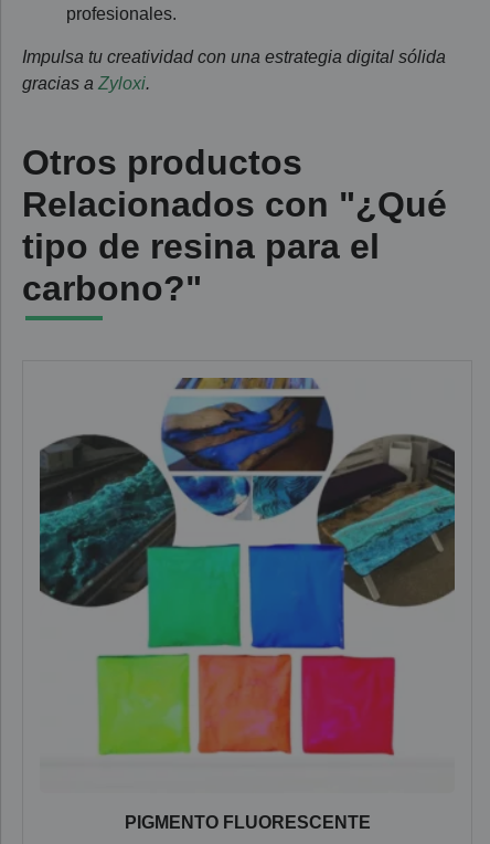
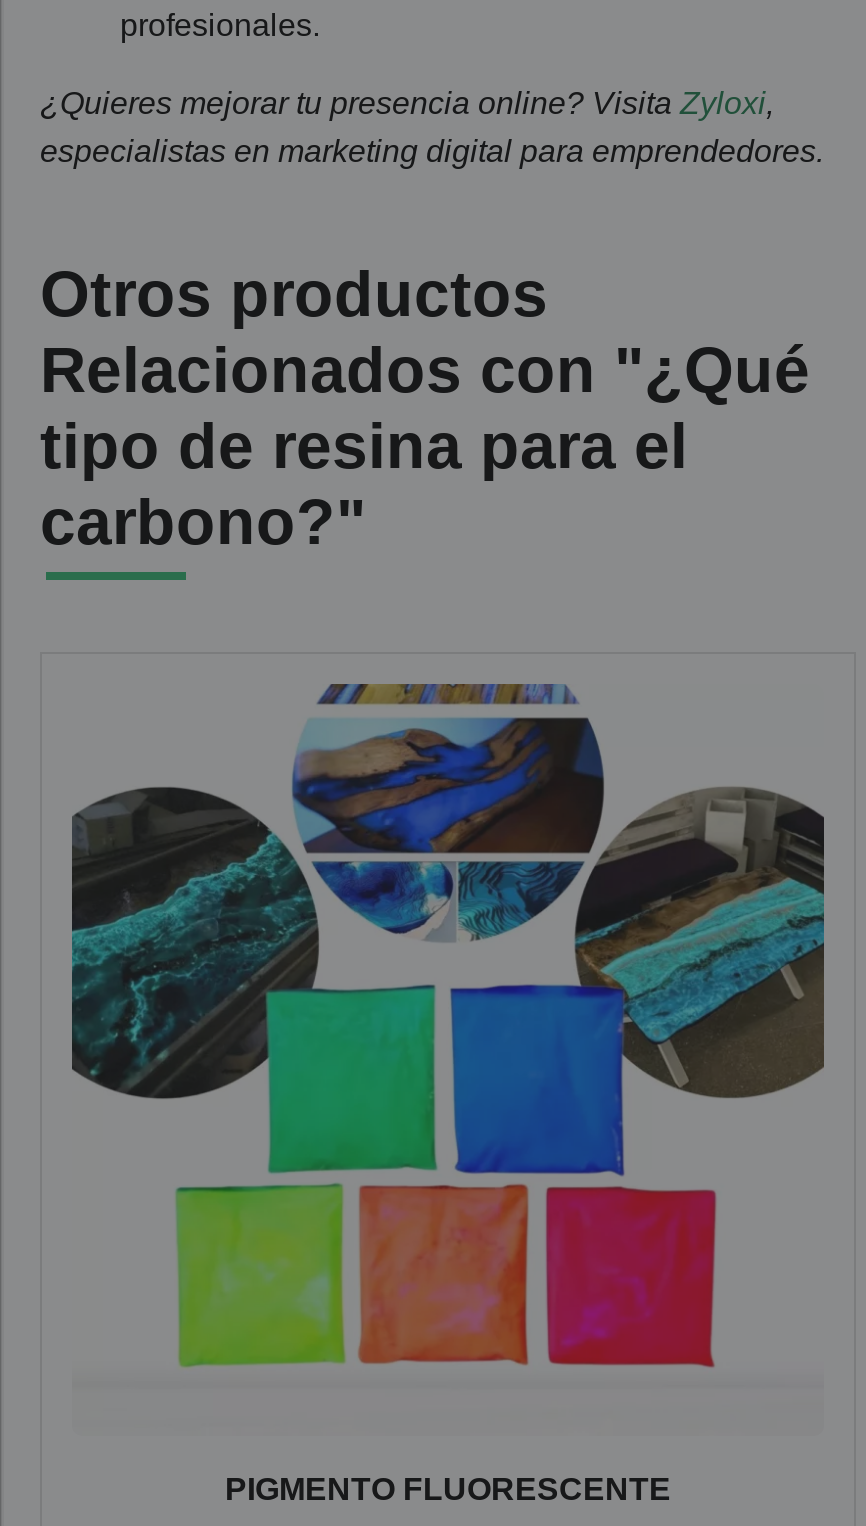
[22,48,446,93] Impulsa tu creatividad con una estrategia digital sólida | gracias a Zyloxi. -> [40,86,824,168] ¿Quieres mejorar tu presencia online? Visita Zyloxi, | especialistas en marketing digital para emprendedores.

